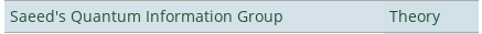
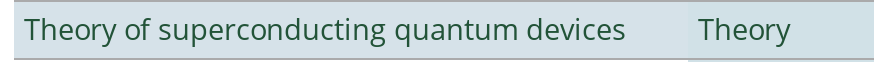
[10,5,283,26] Saeed's Quantum Information Group -> [24,10,626,48] Theory of superconducting quantum devices

